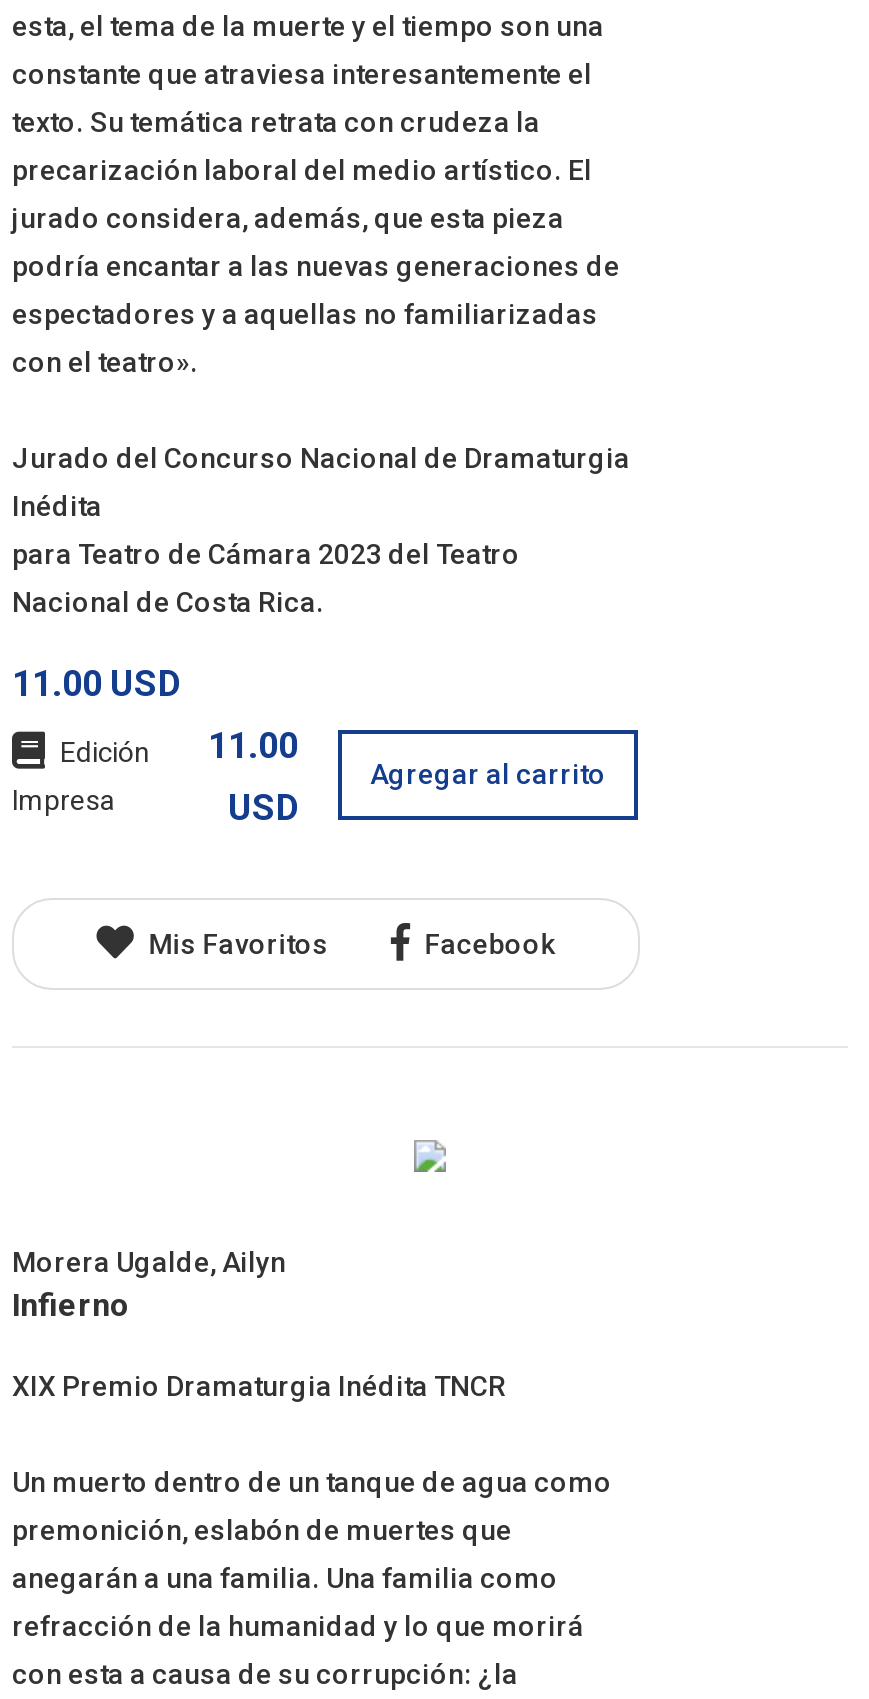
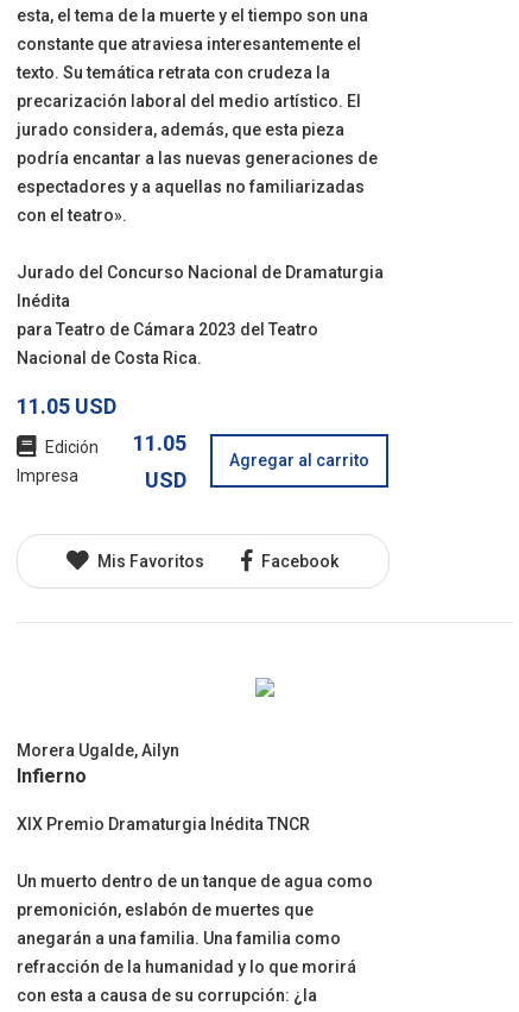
[12,662,180,704] 11.00 USD -> [17,394,116,418] 11.05 USD
[54,724,298,768] Edición 11.00 -> [42,430,186,457] Edición 11.05

